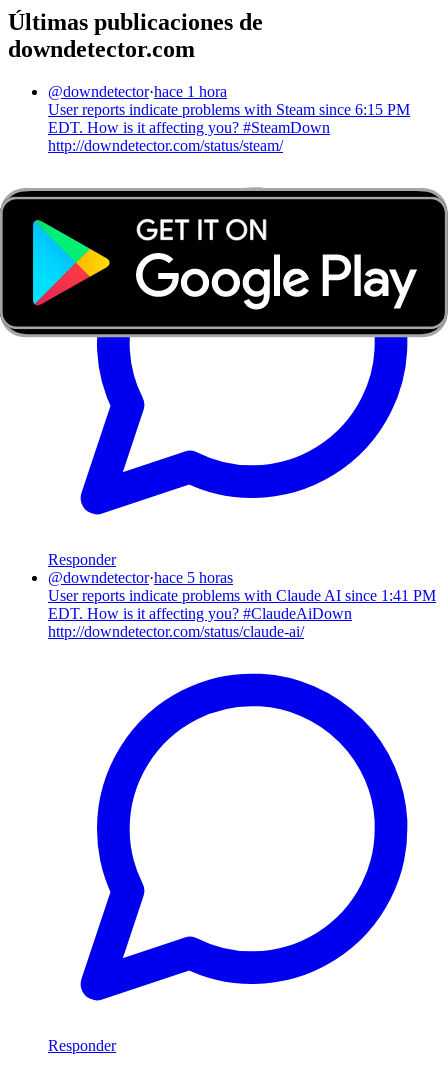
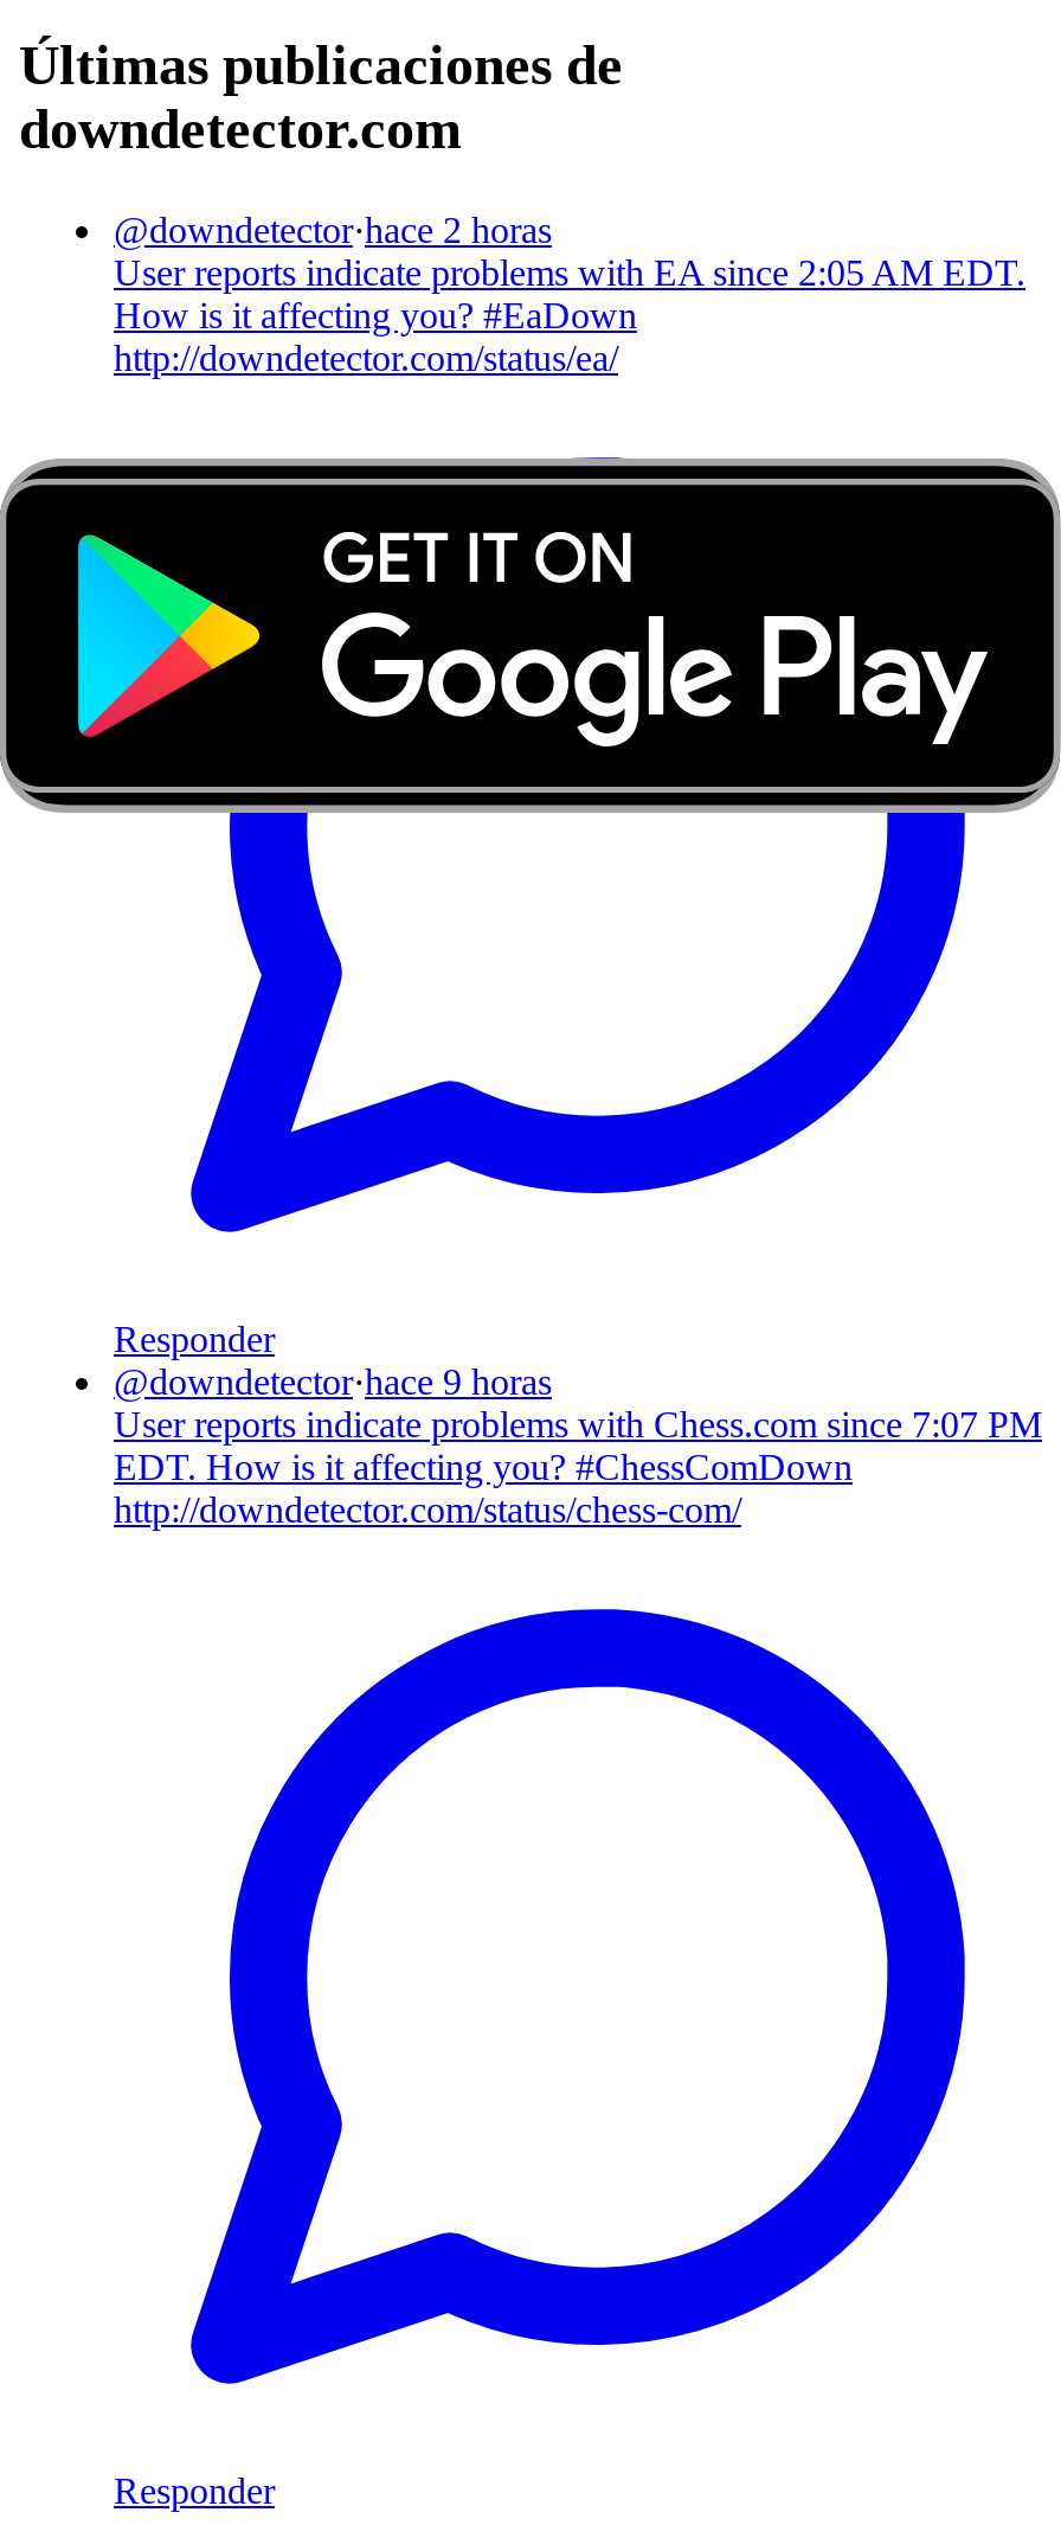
[48,83,410,154] @downdetector·hace 1 hora | User reports indicate problems with Steam since 6:15 PM | EDT. How is it affecting you? #SteamDown | http://downdetector.com/status/steam/ -> [114,210,1025,378] @downdetector·hace 2 horas | User reports indicate problems with EA since 2:05 AM EDT. | How is it affecting you? #EaDown | http://downdetector.com/status/ea/
[48,569,436,640] @downdetector·hace 5 horas | User reports indicate problems with Claude AI since 1:41 PM | EDT. How is it affecting you? #ClaudeAiDown | http://downdetector.com/status/claude-ai/ -> [114,1362,1042,1530] @downdetector·hace 9 horas | User reports indicate problems with Chess.com since 7:07 PM | EDT. How is it affecting you? #ChessComDown | http://downdetector.com/status/chess-com/

